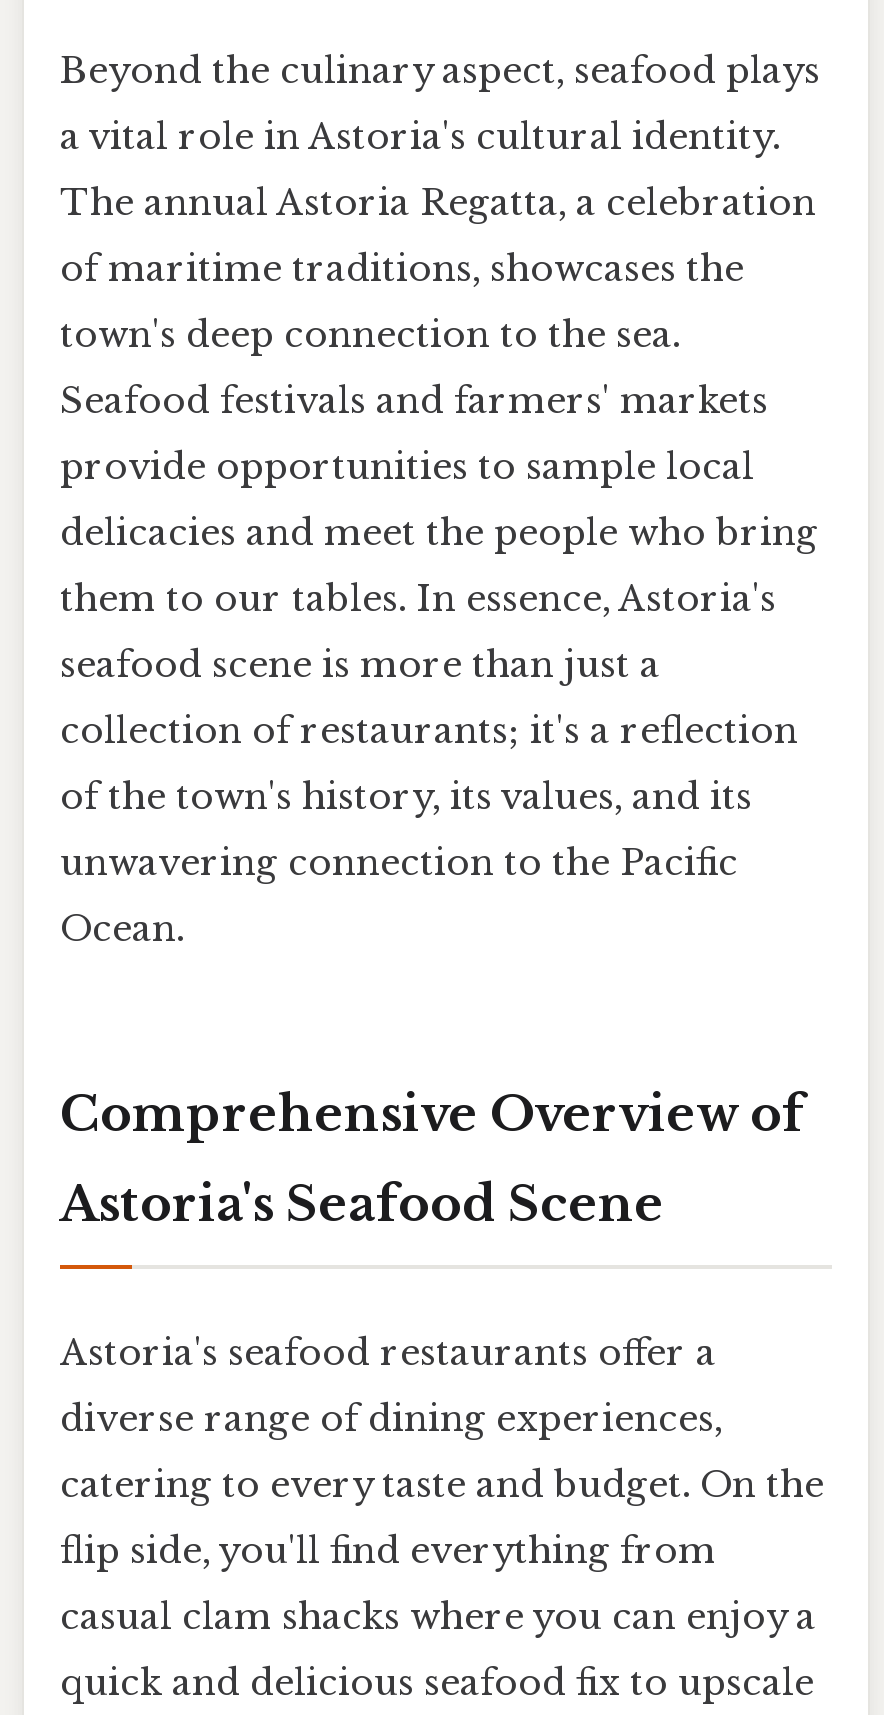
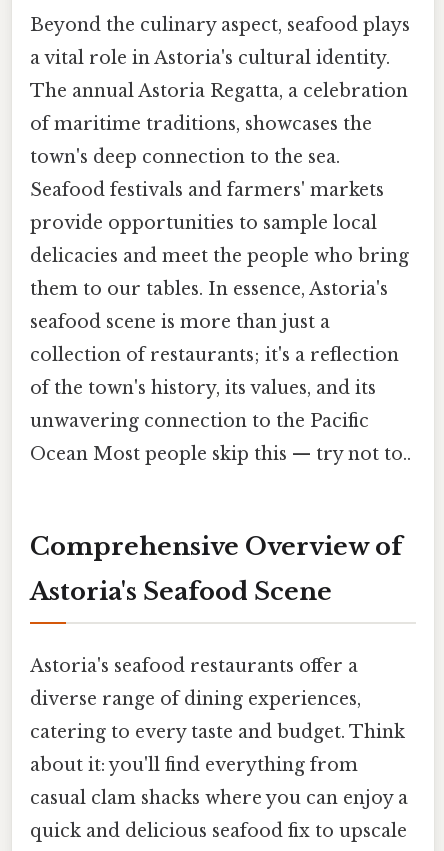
[60,907,184,951] Ocean. -> [30,443,411,465] Ocean Most people skip this — try not to..
[60,1463,824,1507] catering to every taste and budget. On the -> [30,721,405,743] catering to every taste and budget. Think
[60,1529,716,1573] flip side, you'll find everything from -> [30,754,358,776] about it: you'll find everything from

